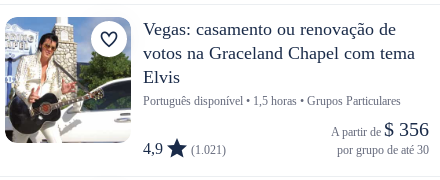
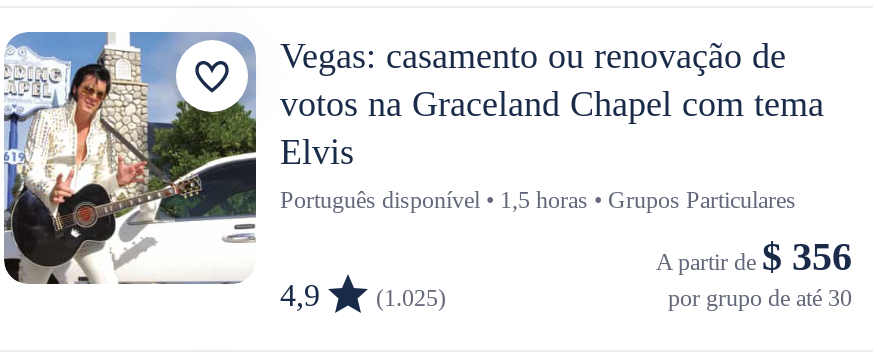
[143,140,226,157] 4,9 (1.021) -> [280,278,446,312] 4,9 (1.025)

